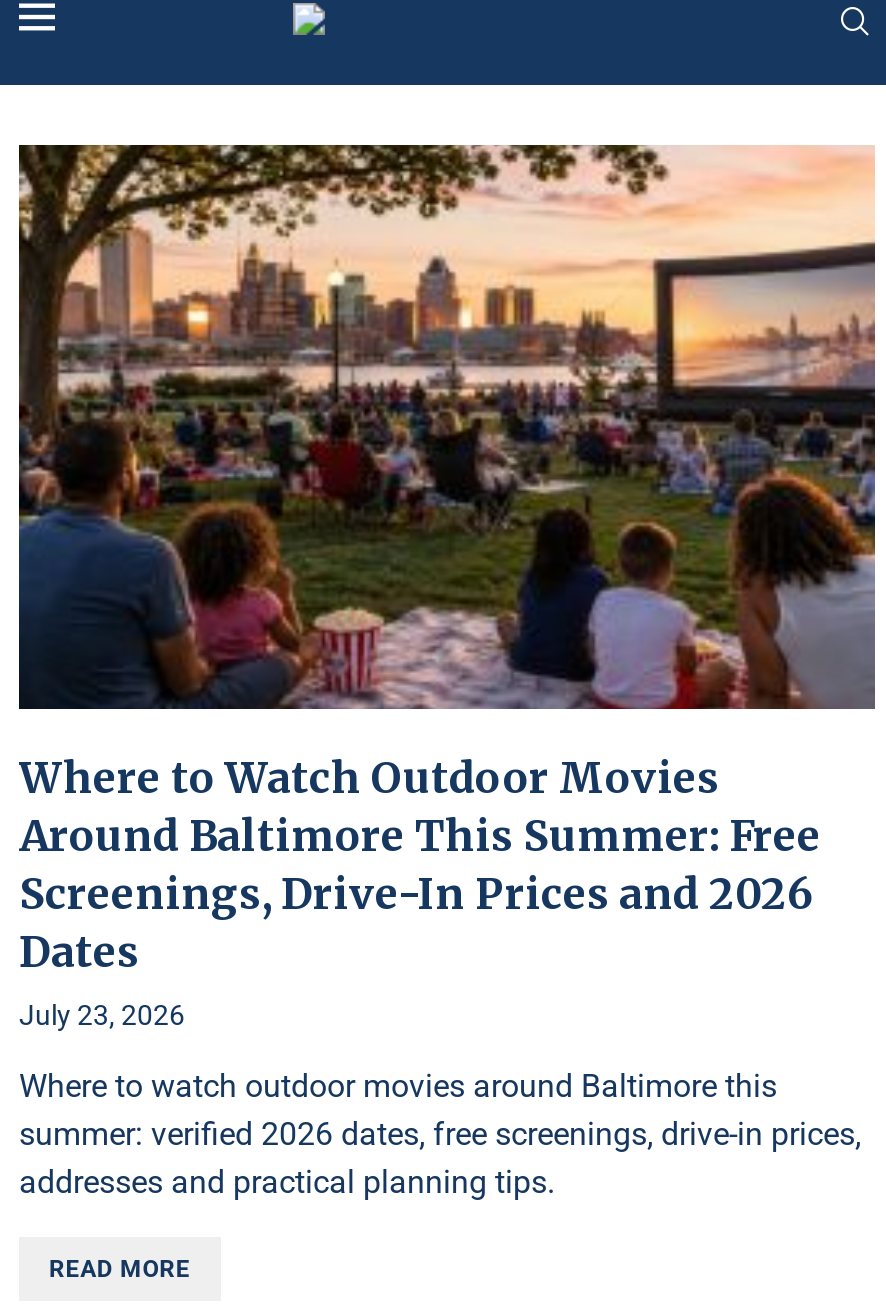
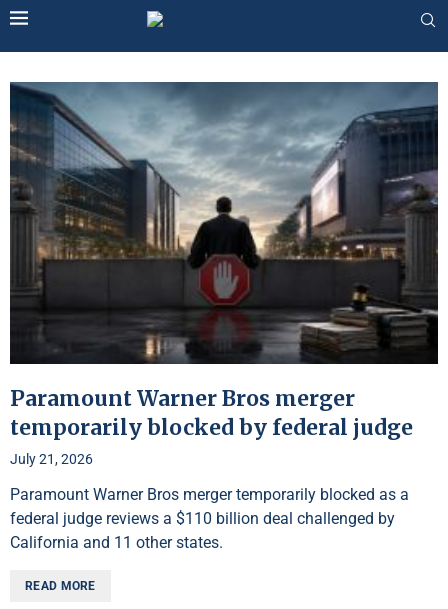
[17,143,877,1032] [image] | Where to Watch Outdoor Movies | Around Baltimore This Summer: Free | Screenings, Drive-In Prices and 2026 | Dates | July 23, 2026 -> [10,81,439,467] [image] | Paramount Warner Bros merger | temporarily blocked by federal judge | July 21, 2026
[19,1068,861,1202] Where to watch outdoor movies around Baltimore this | summer: verified 2026 dates, free screenings, drive-in prices, | addresses and practical planning tips. -> [10,485,409,552] Paramount Warner Bros merger temporarily blocked as a | federal judge reviews a $110 billion deal challenged by | California and 11 other states.

